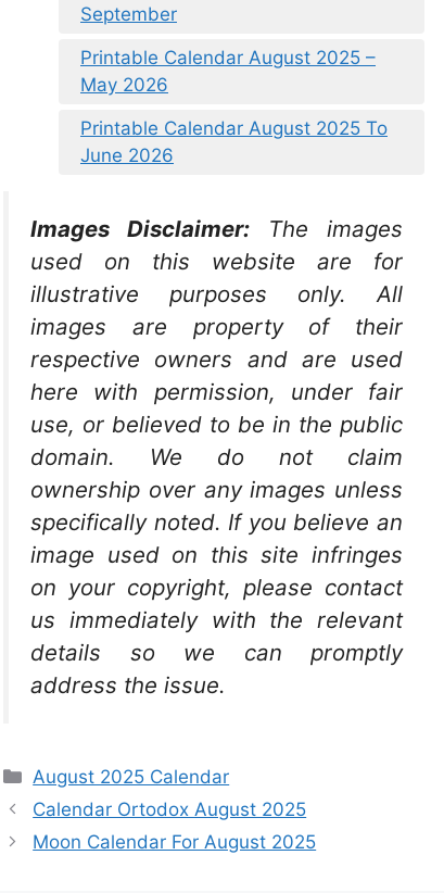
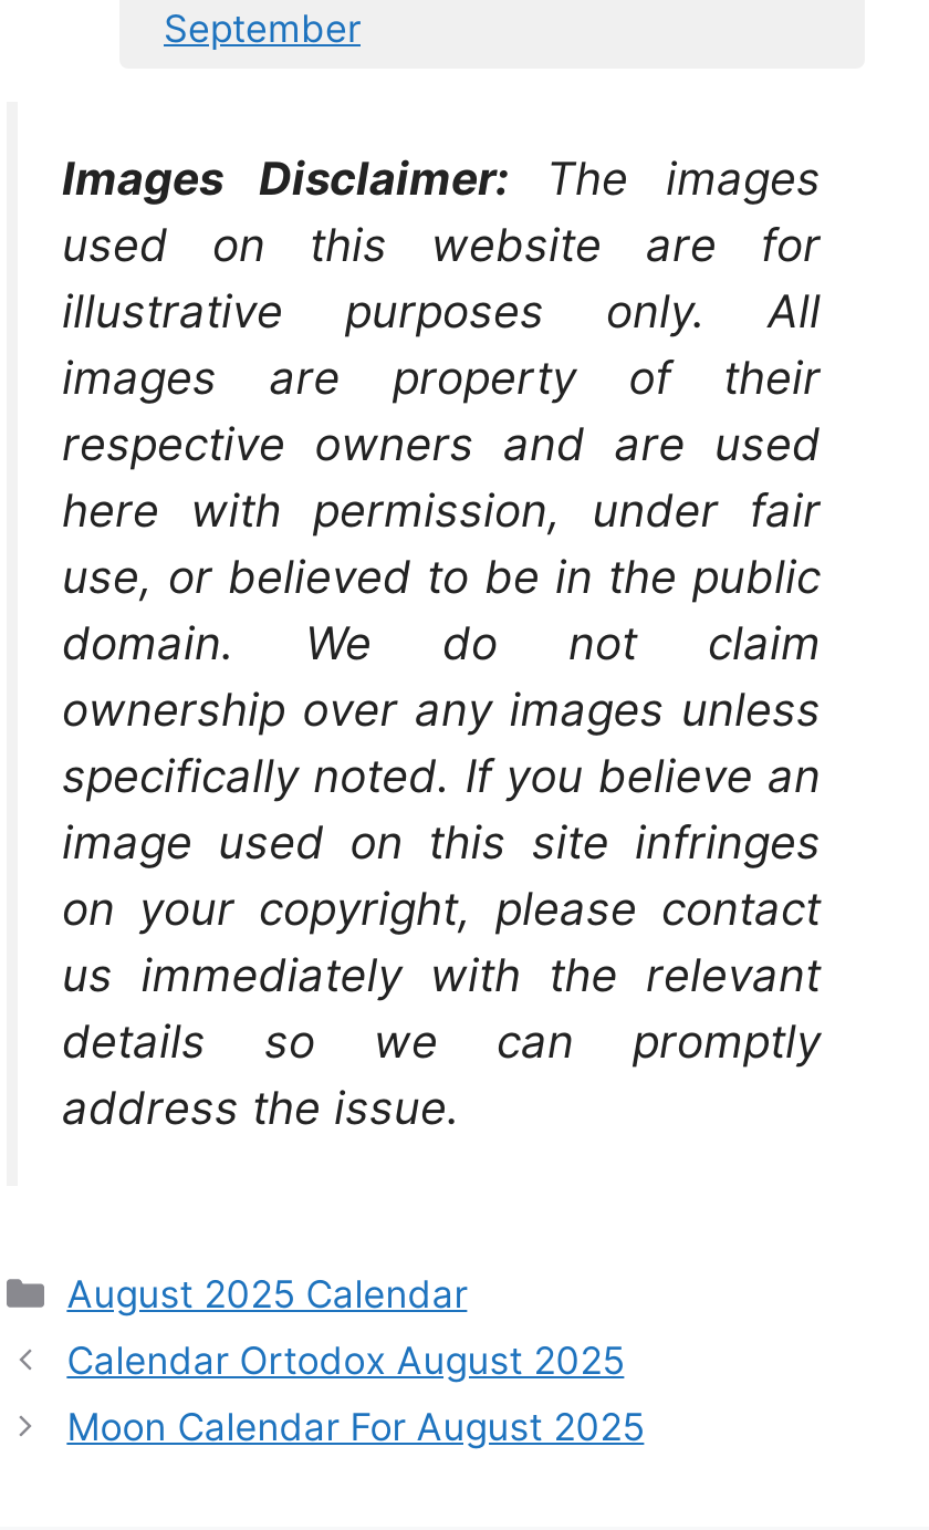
[80,46,388,166] Printable Calendar August 2025 – | May 2026 | Printable Calendar August 2025 To | June 2026 -> none

